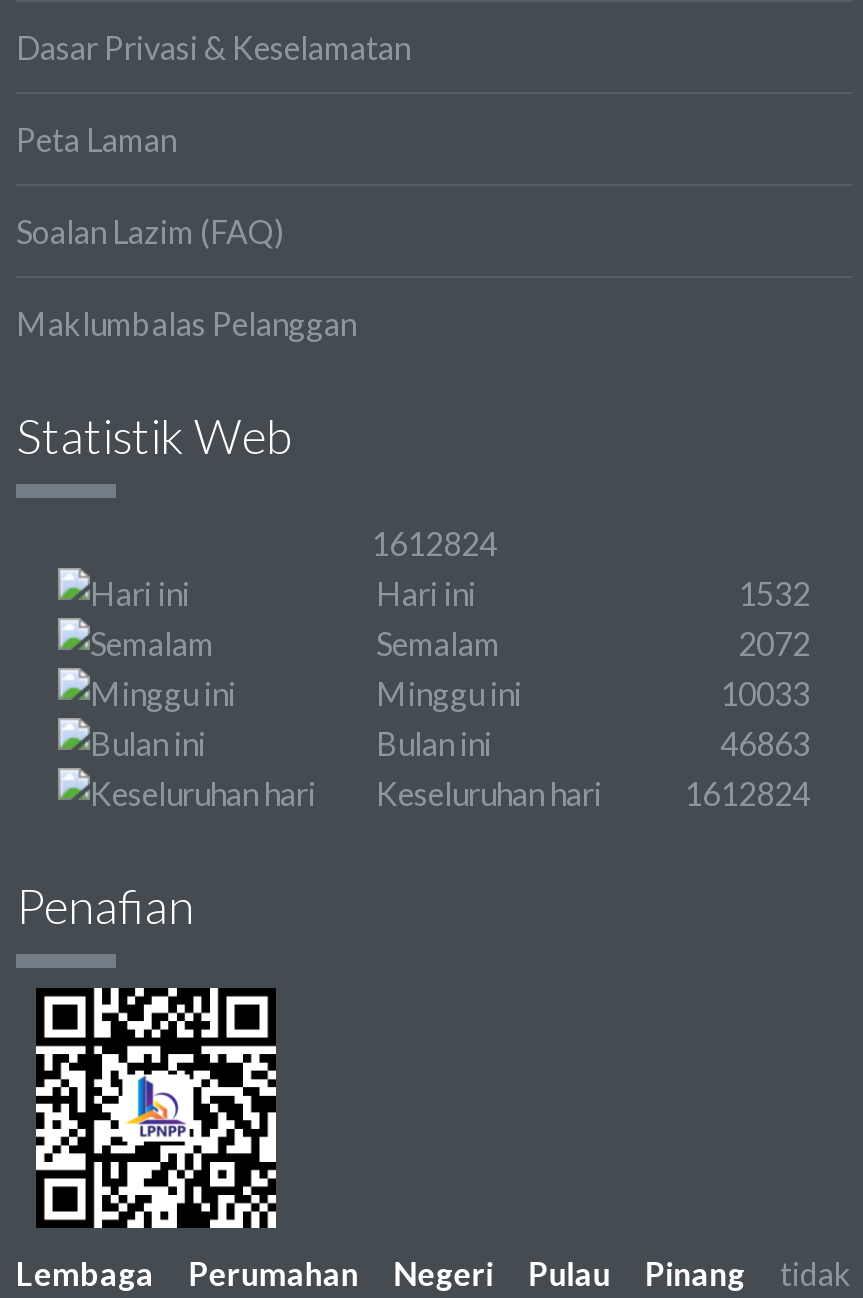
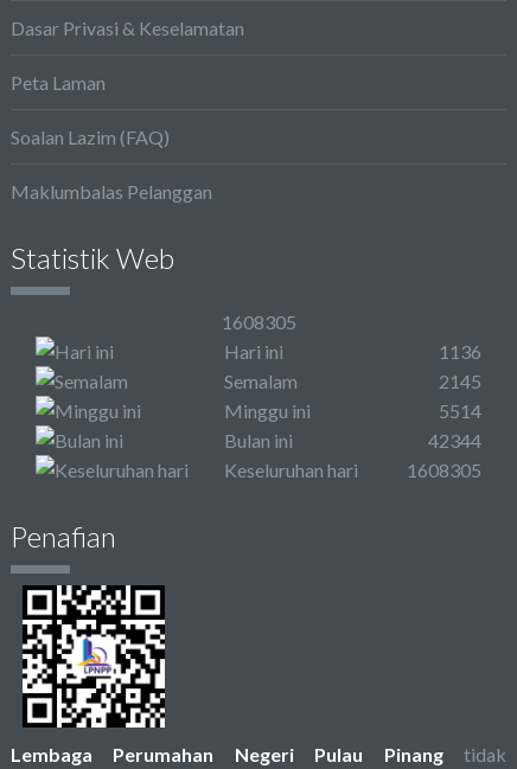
[371,524,497,562] 1612824 -> [221,310,296,333] 1608305
[738,574,810,612] 1532 -> [439,340,481,363] 1136
[738,624,810,662] 2072 -> [439,370,481,392] 2145
[720,674,810,712] 10033 -> [439,399,481,422] 5514
[720,724,810,762] 46863 -> [428,429,481,451] 42344
[684,774,810,812] 1612824 -> [407,459,481,481] 1608305

